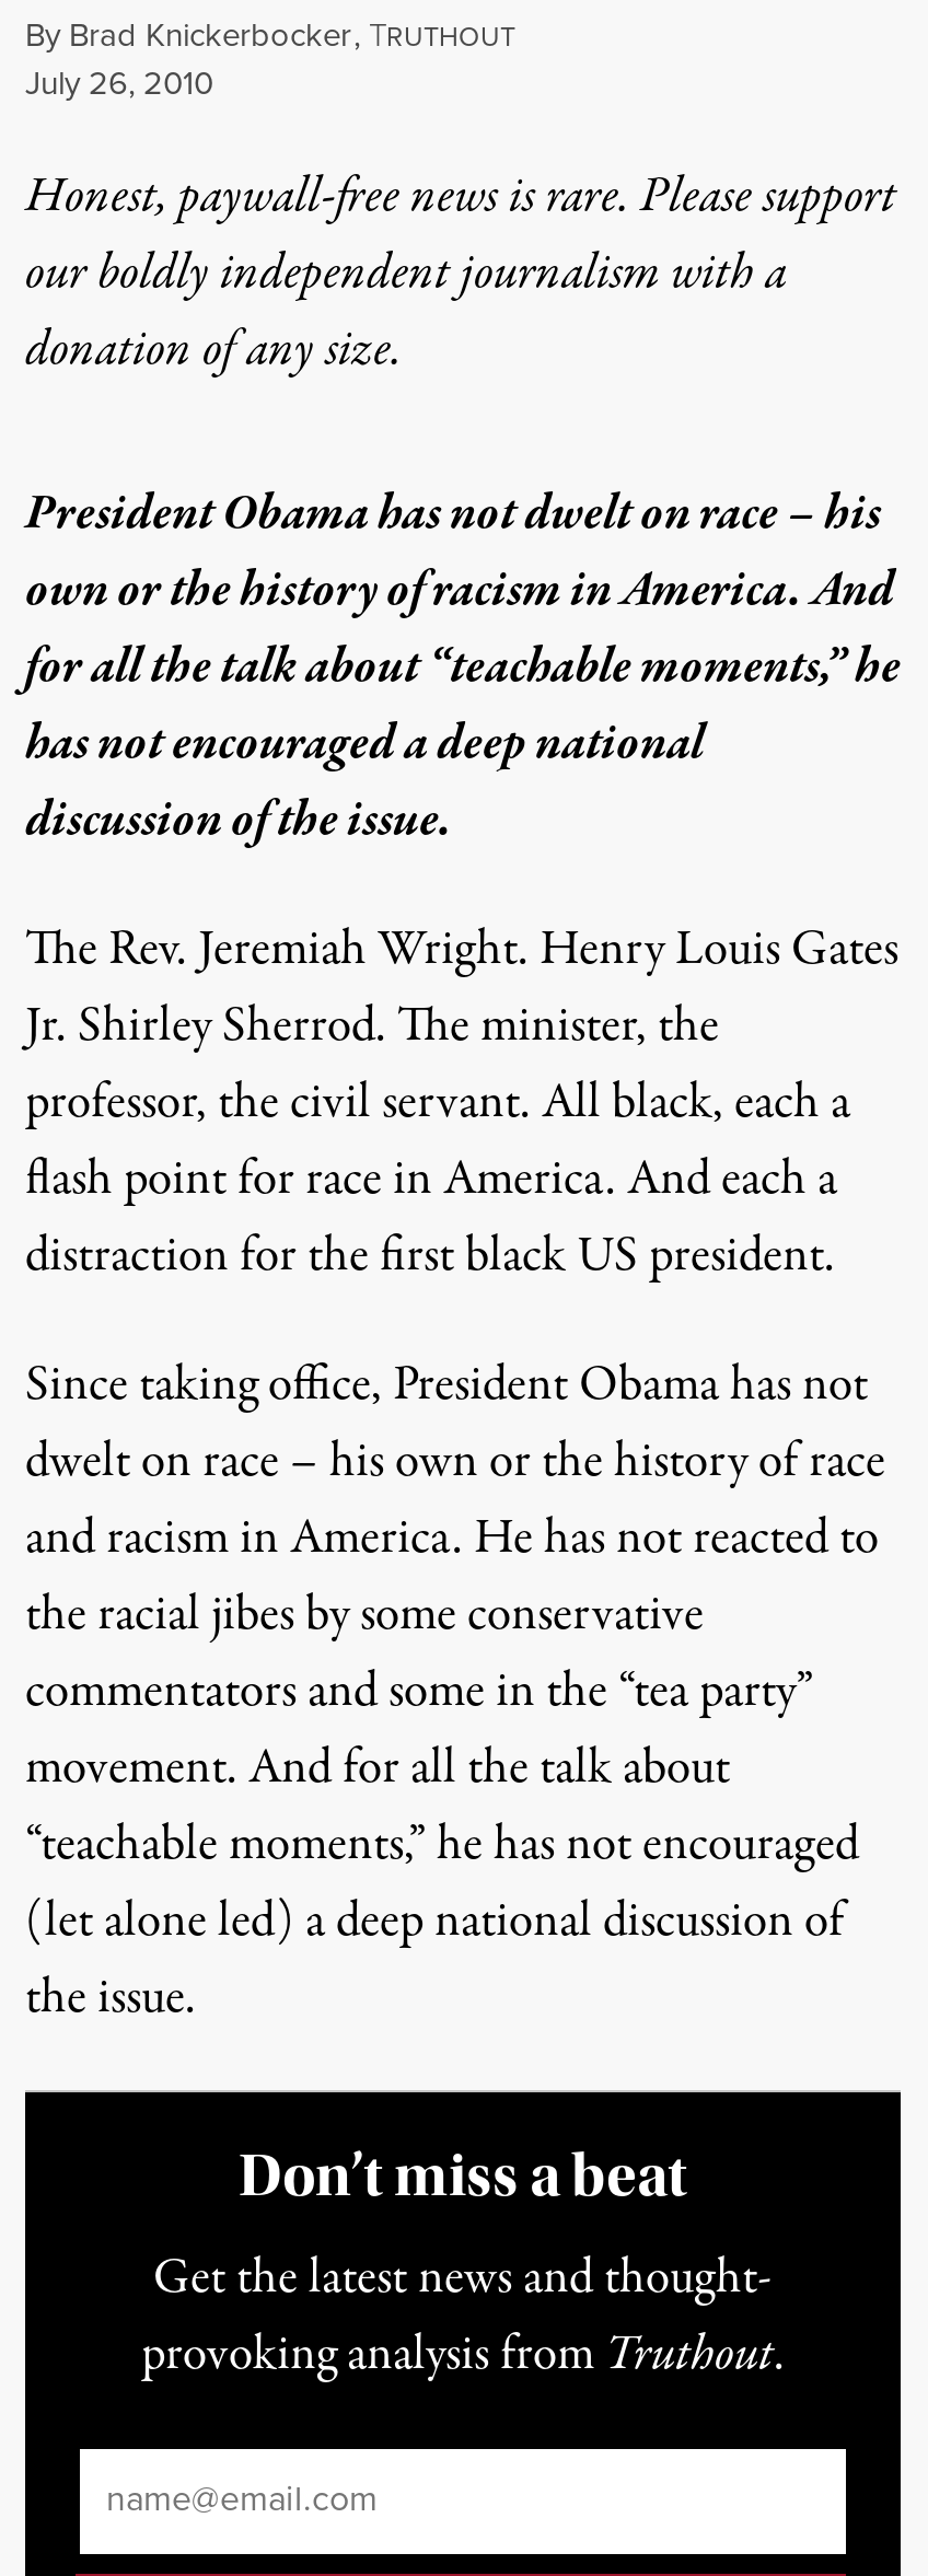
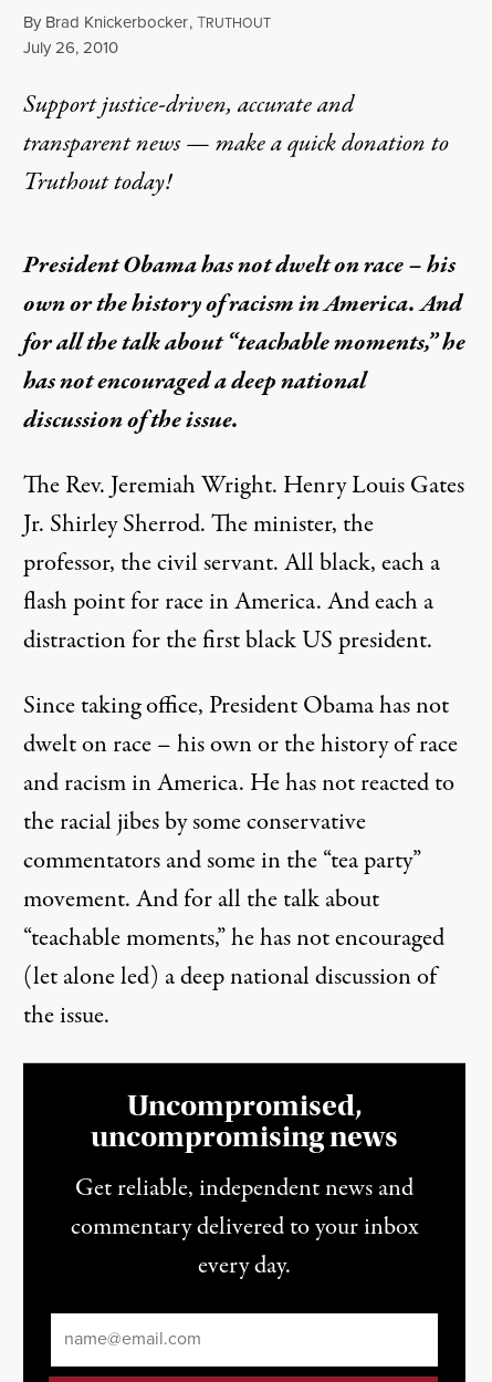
[25,162,896,385] Honest, paywall-free news is rare. Please support | our boldly independent journalism with a | donation of any size. -> [23,87,449,200] Support justice-driven, accurate and | transparent news — make aquick donation to | Truthout today!
[239,2140,687,2211] Don’t miss a beat -> [91,1088,398,1154] Uncompromised, | uncompromising news
[141,2243,785,2390] Get the latest news and thought- | provoking analysis from Truthout. -> [70,1171,418,1284] Get reliable, independent news and | commentary delivered to your inbox | every day.

